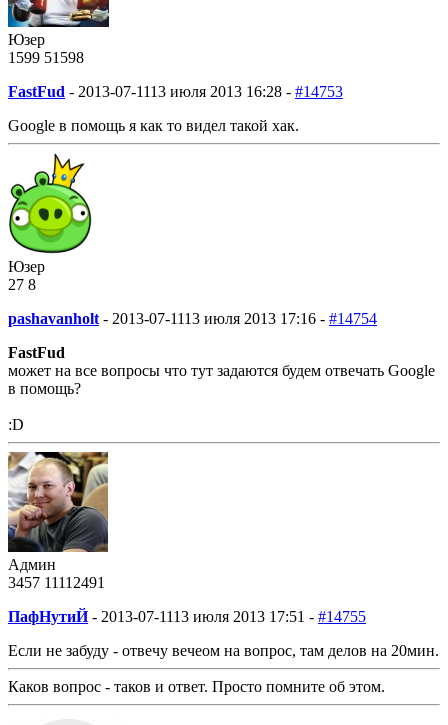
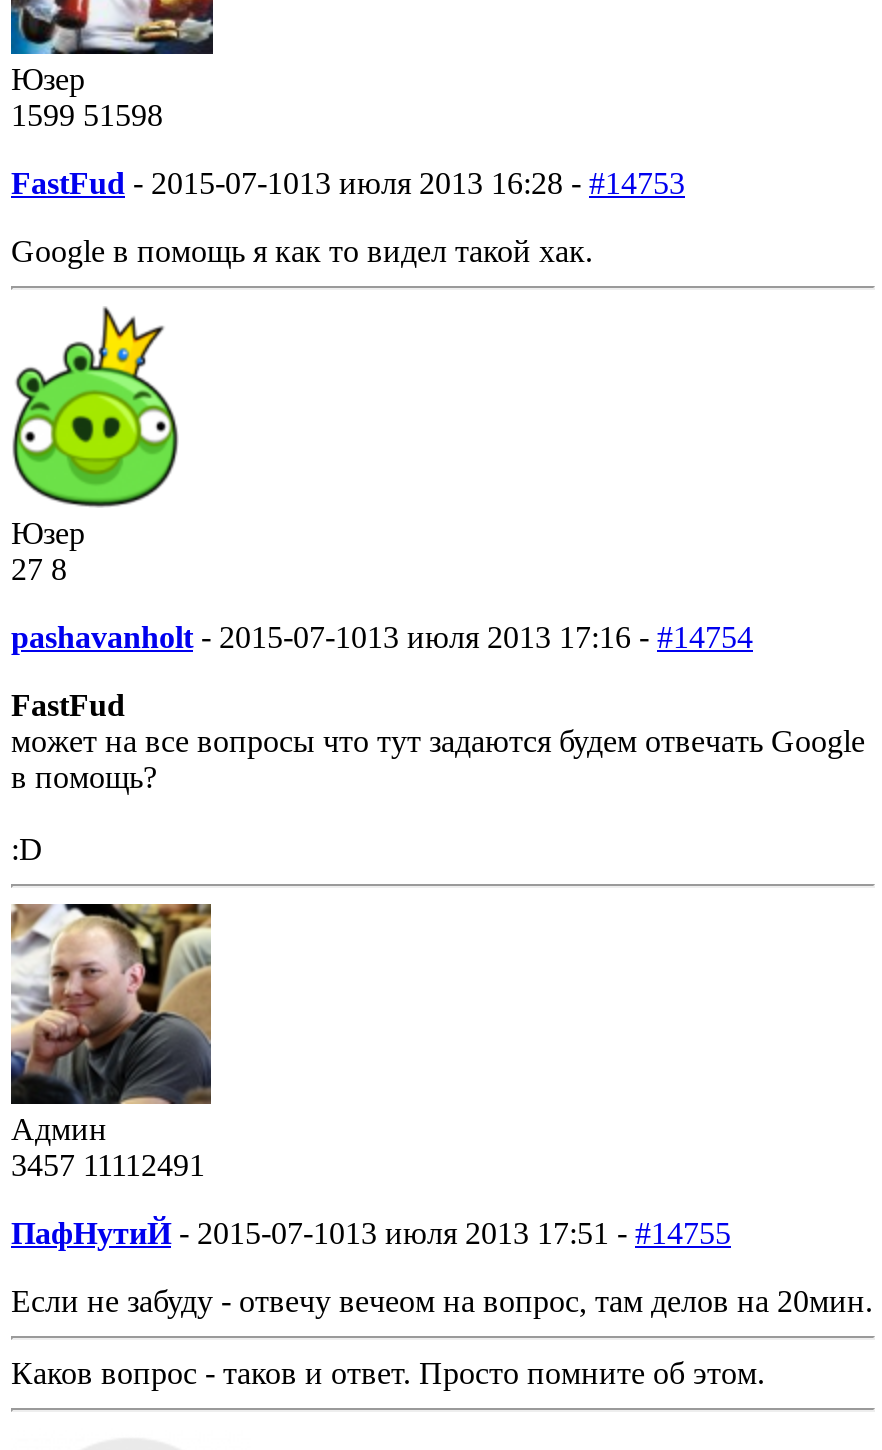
[8,83,343,100] FastFud - 2013-07-1113 июля 2013 16:28 - #14753 -> [11,166,685,200] FastFud - 2015-07-1013 июля 2013 16:28 - #14753
[8,310,377,327] pashavanholt - 2013-07-1113 июля 2013 17:16 - #14754 -> [11,620,753,654] pashavanholt - 2015-07-1013 июля 2013 17:16 - #14754
[8,608,366,625] ПафНутиЙ - 2013-07-1113 июля 2013 17:51 - #14755 -> [11,1216,731,1250] ПафНутиЙ - 2015-07-1013 июля 2013 17:51 - #14755

